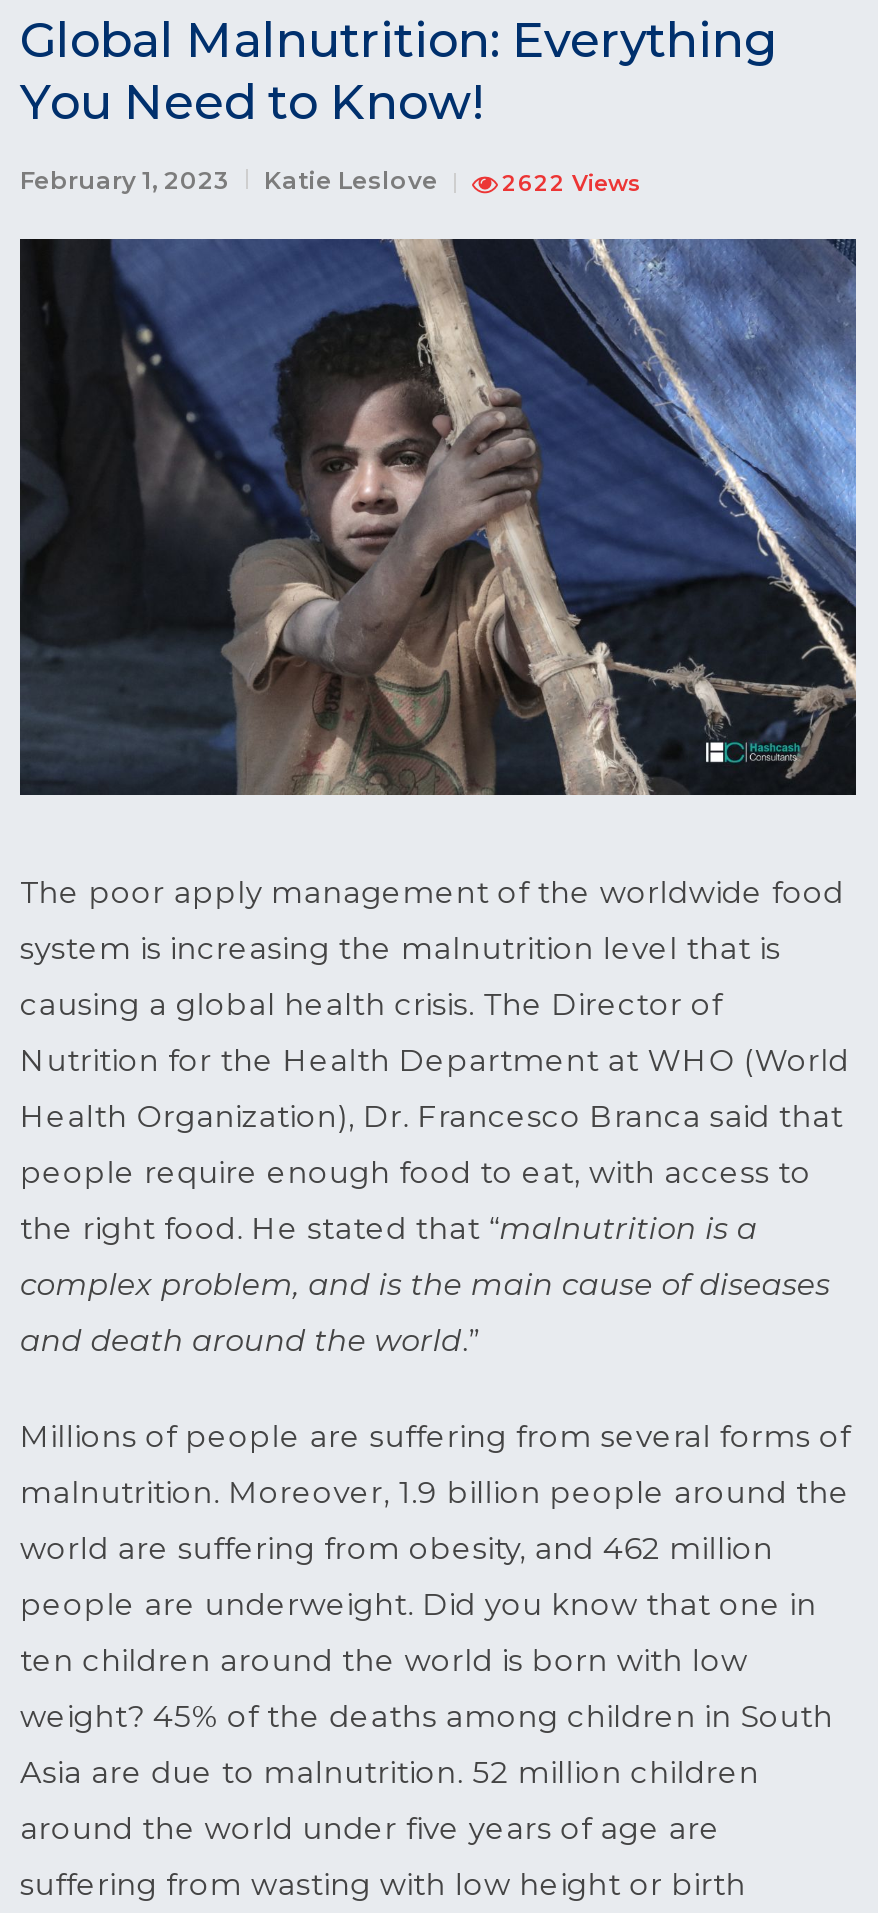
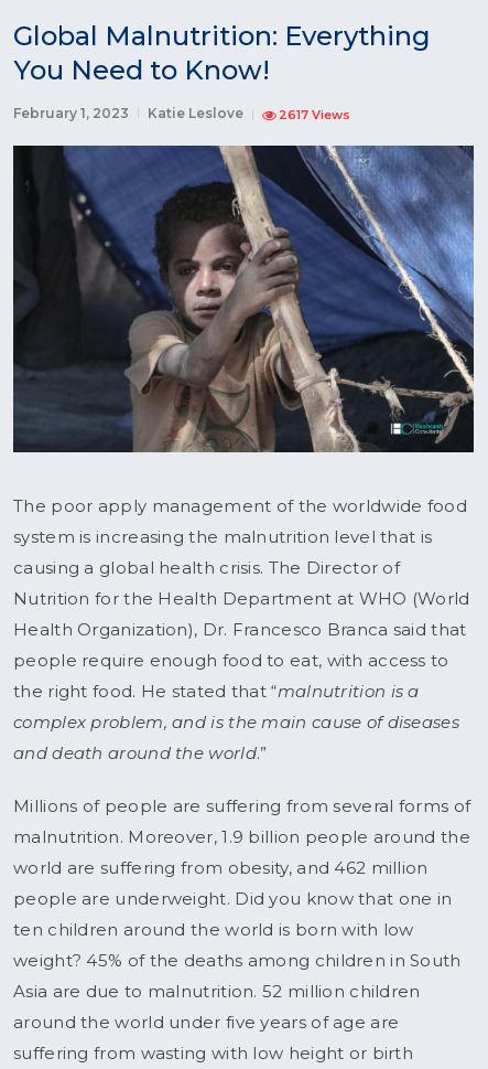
[502,168,642,196] 2622 Views -> [279,107,350,122] 2617 Views

